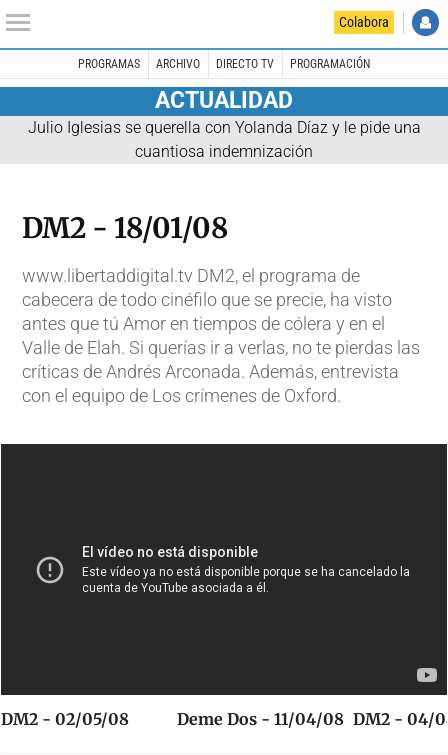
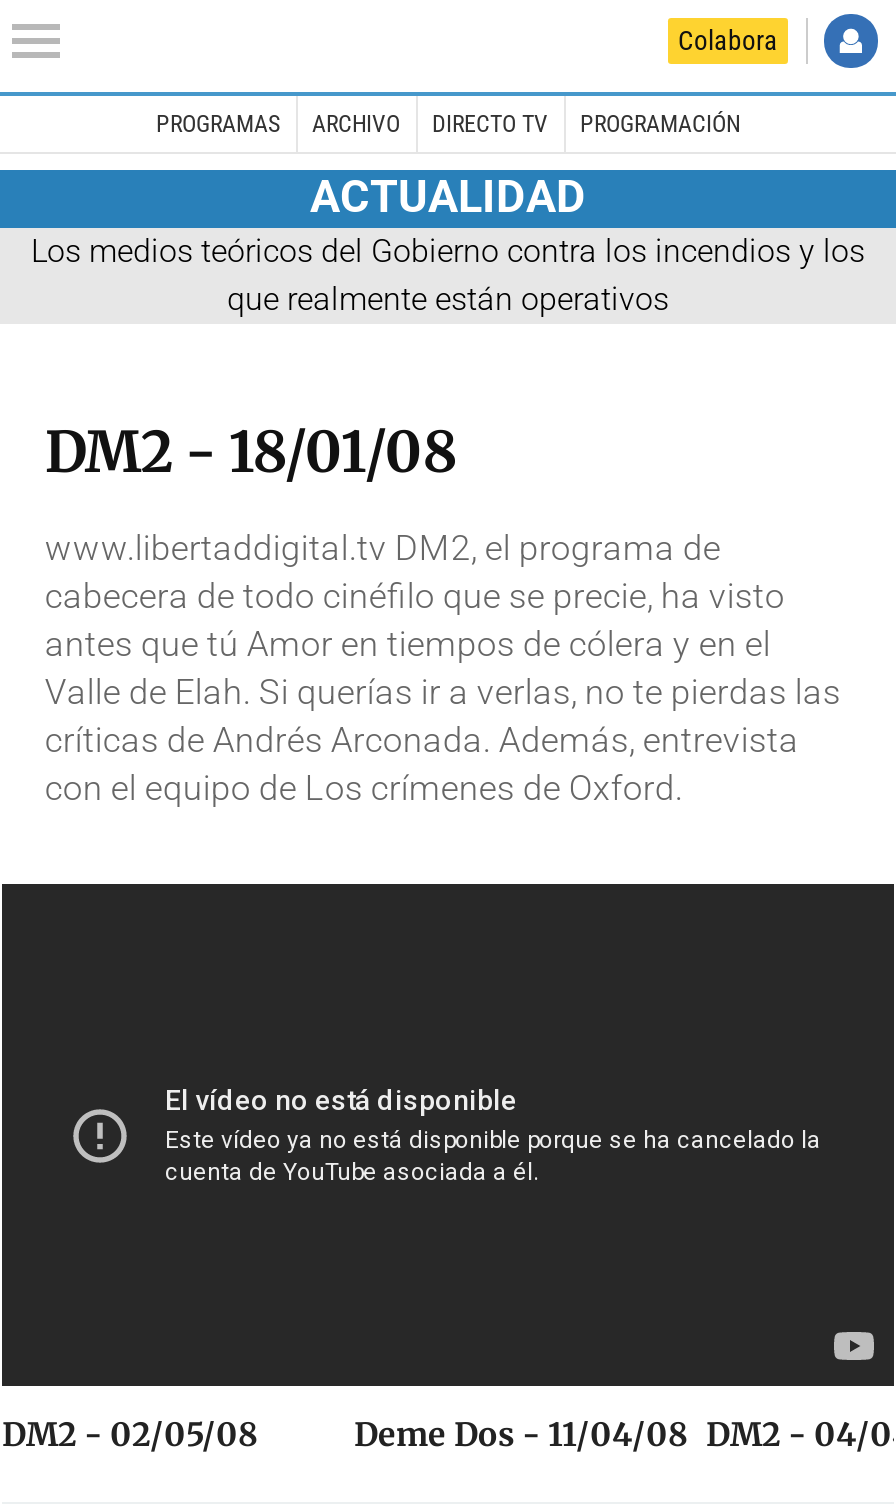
[27,118,420,161] Julio Iglesias se querella con Yolanda Díaz y le pide una | cuantiosa indemnización -> [31,231,865,317] Los medios teóricos del Gobierno contra los incendios y los | que realmente están operativos

